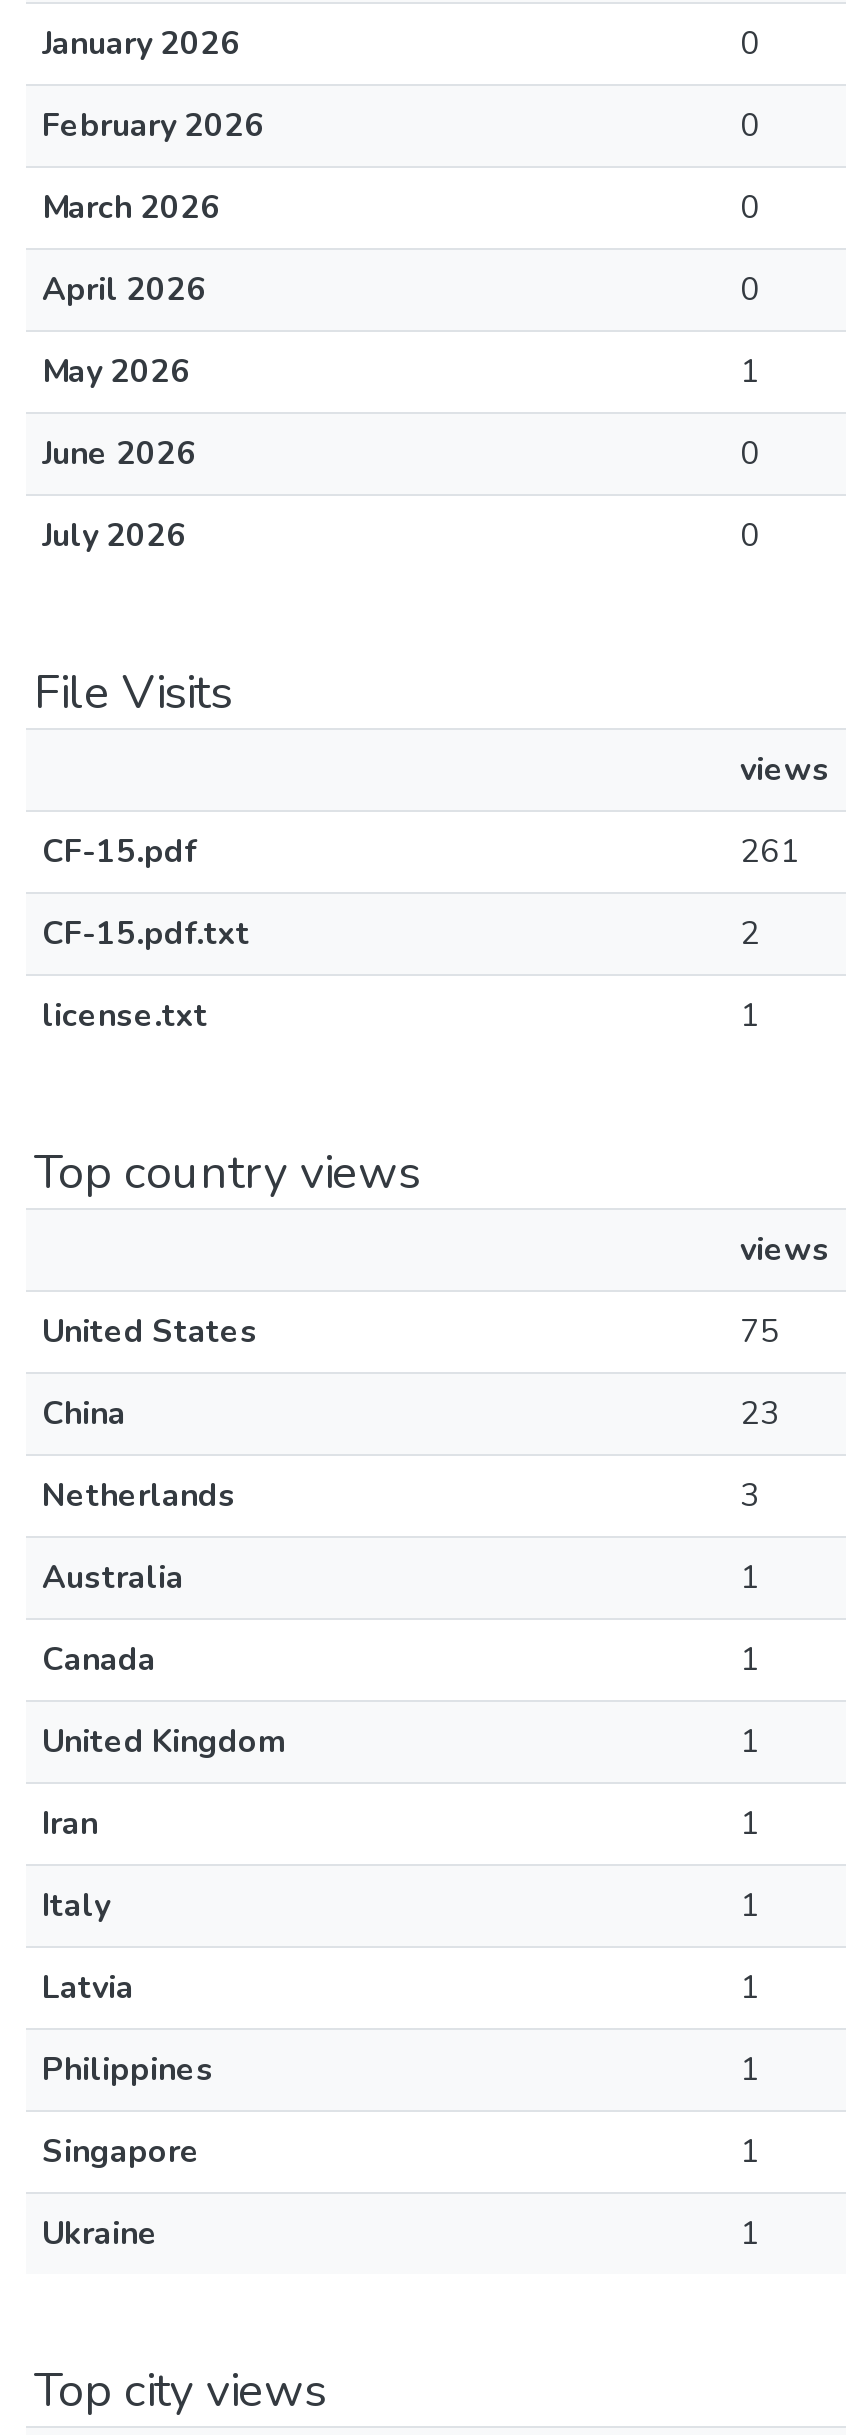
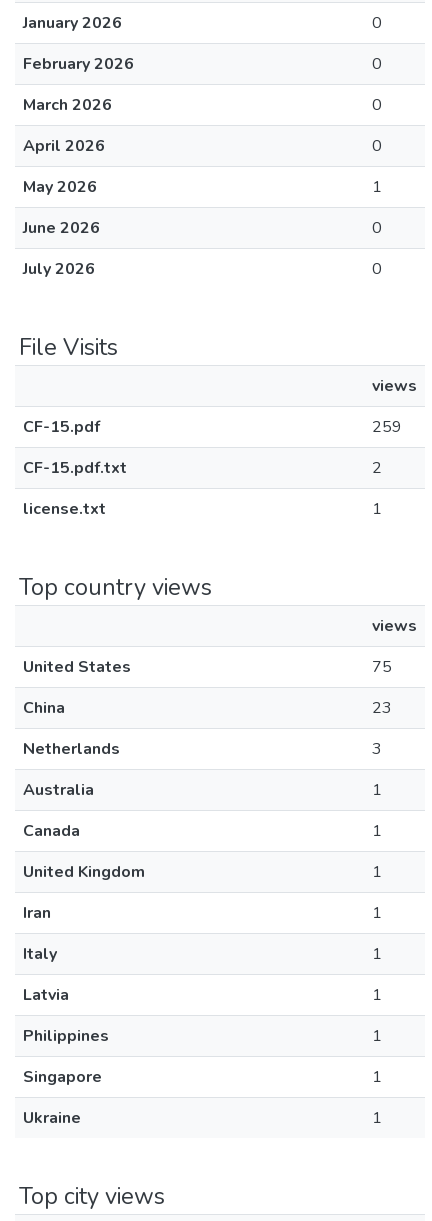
[740,830,800,874] 261 -> [372,416,402,438] 259

